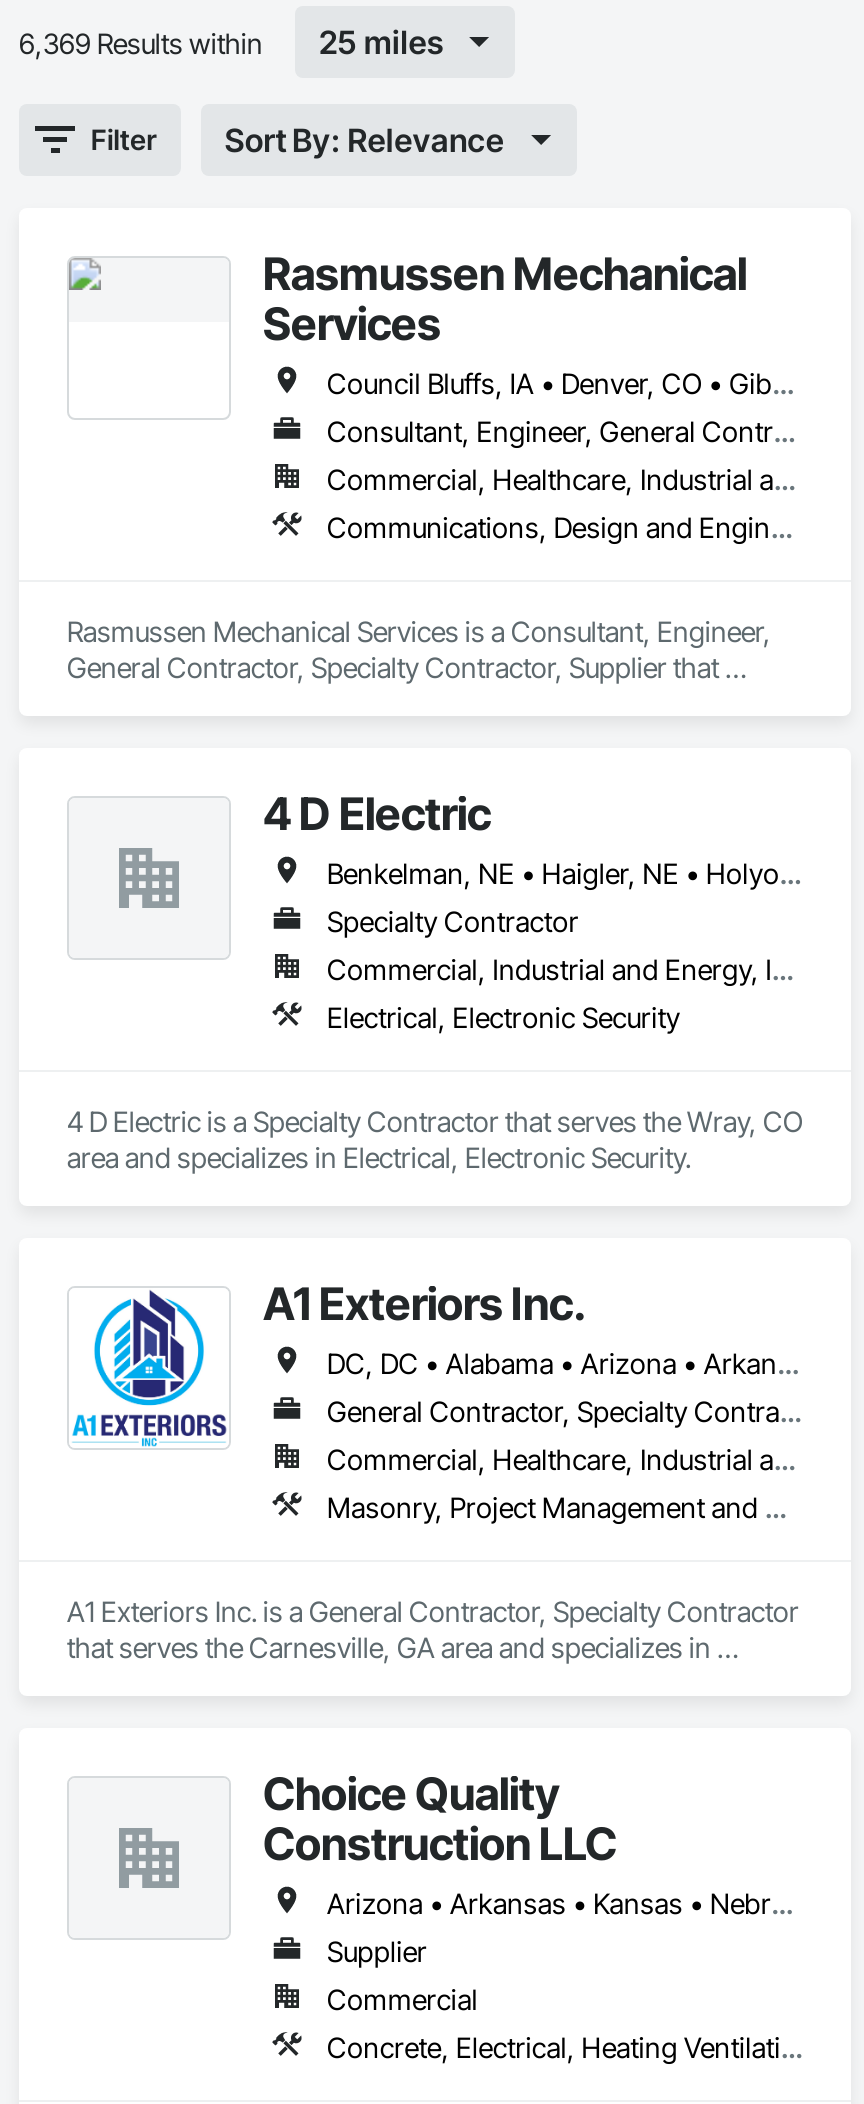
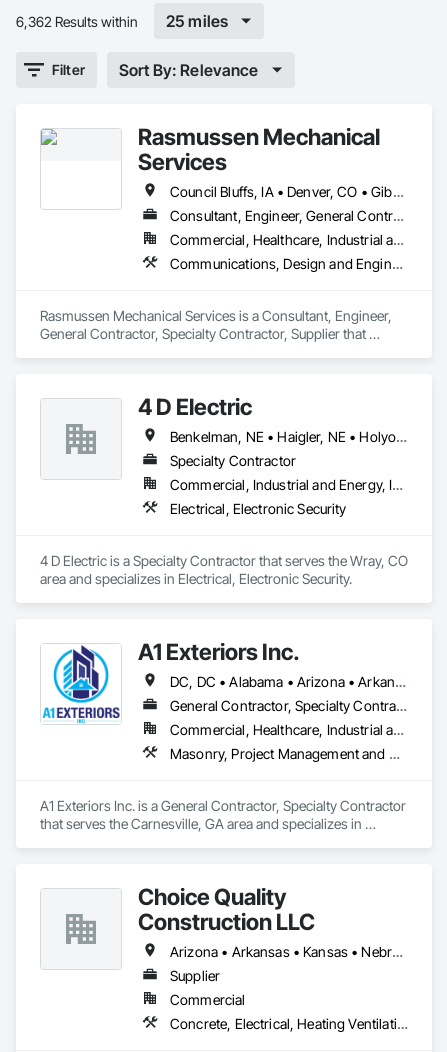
[19,25,263,59] 6,369 Results within -> [16,12,138,29] 6,362 Results within

